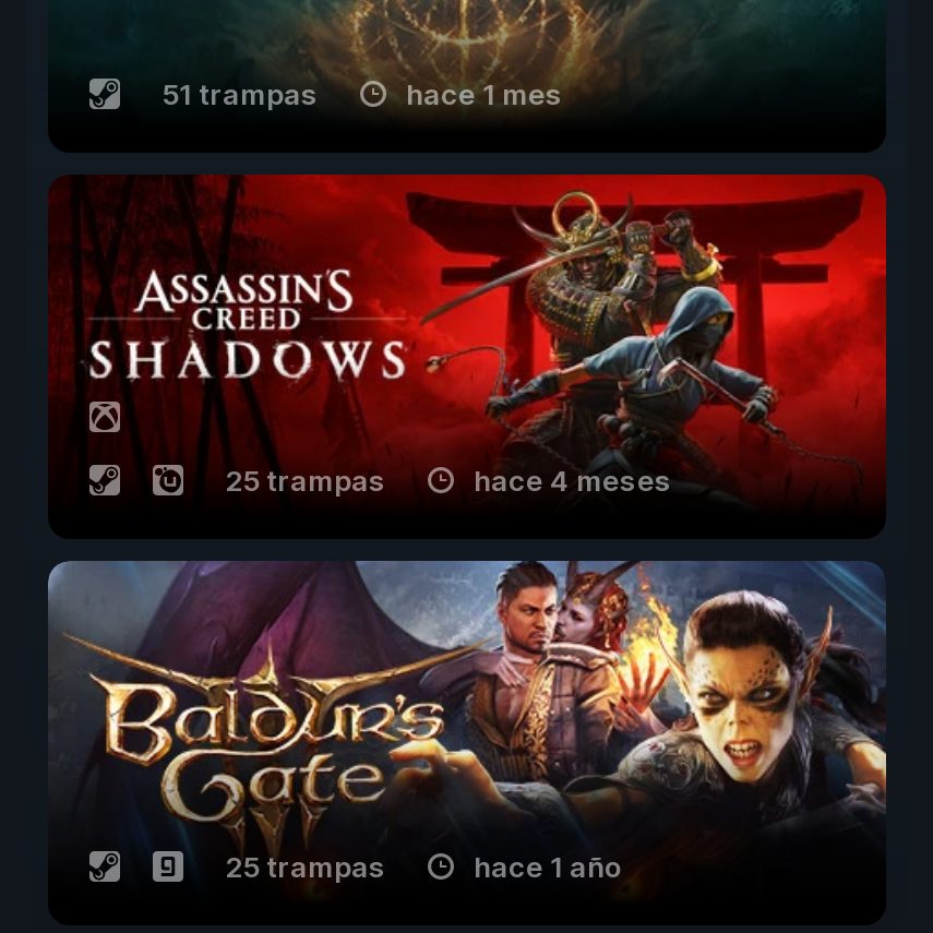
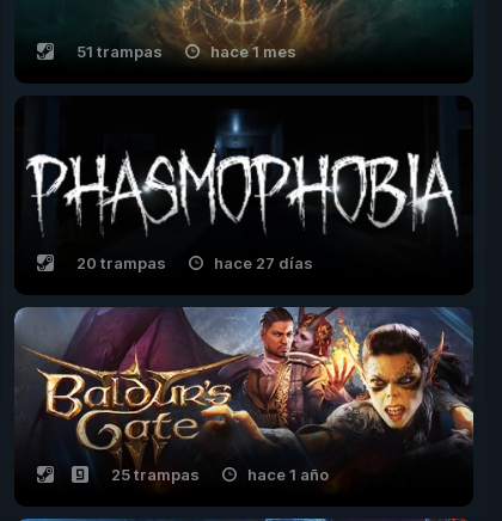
[48,172,888,500] [image] | 25 trampas -> [16,96,473,272] [image] | 20 trampas
[474,463,672,498] hace 4 meses -> [214,253,313,272] hace 27 días

